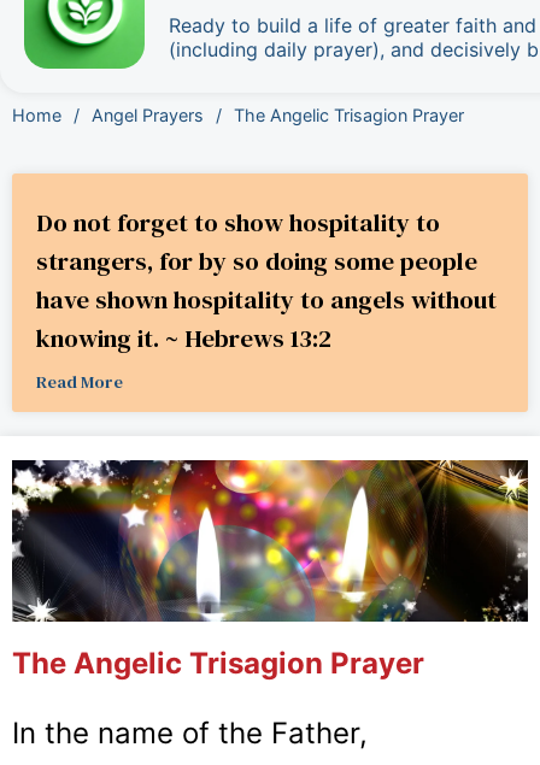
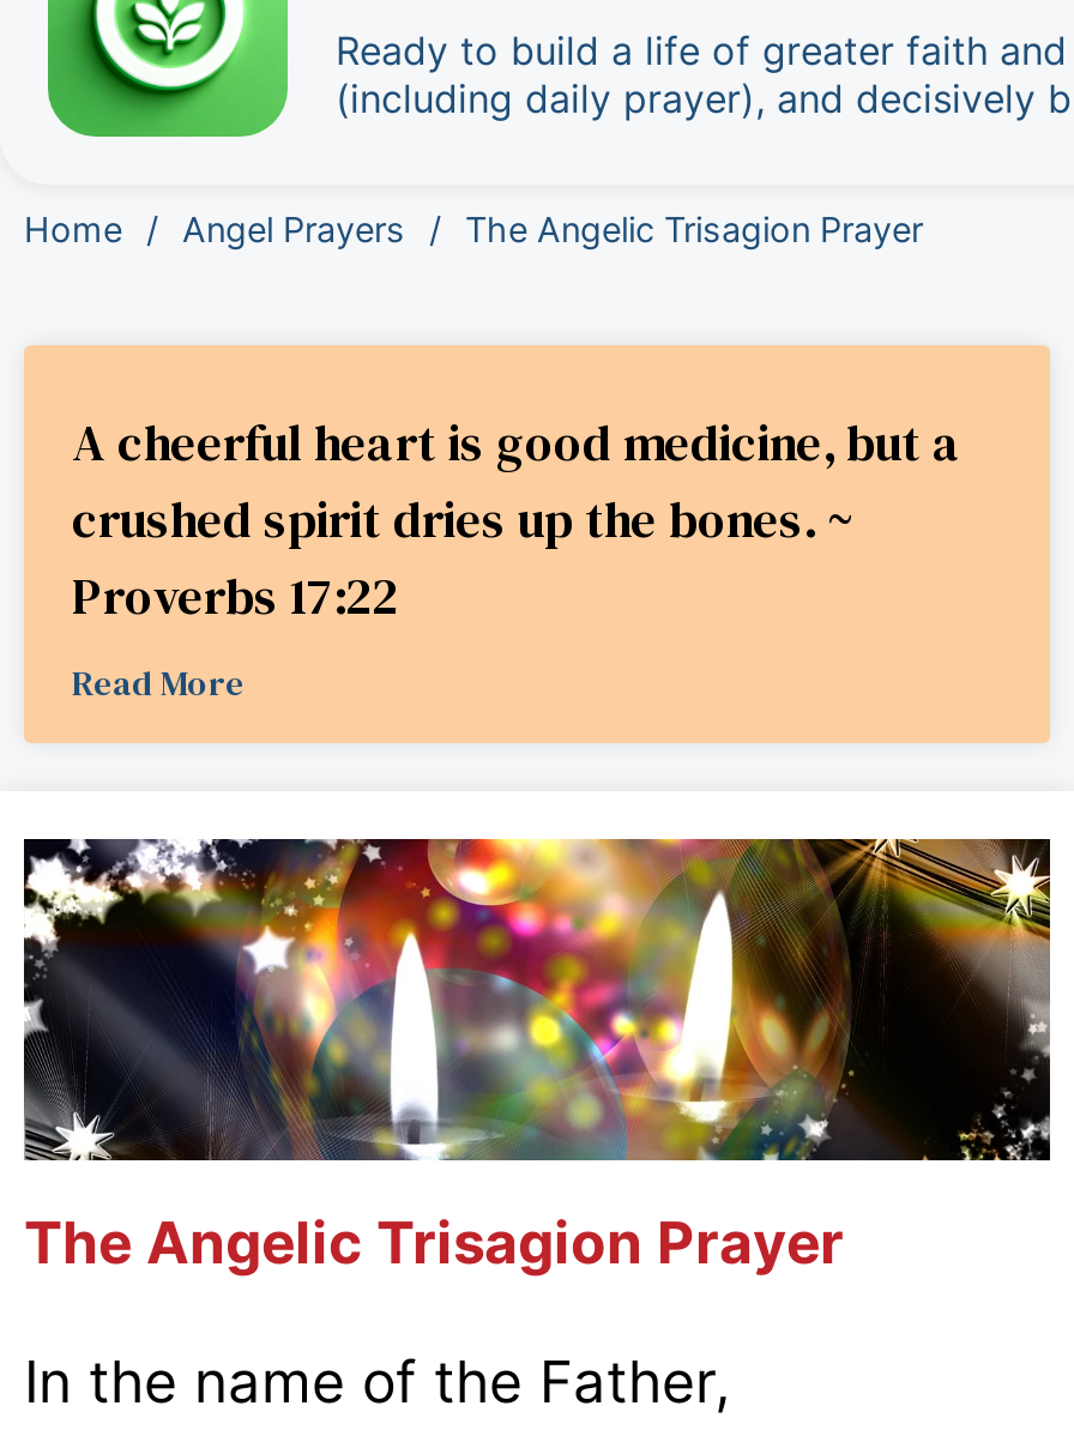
[36,205,497,355] Do not forget to show hospitality to | strangers, for by so doing some people | have shown hospitality to angels without | knowing it. ~ Hebrews 13:2 -> [72,408,961,630] A cheerful heart is good medicine, but a | crushed spirit dries up the bones. ~ | Proverbs 17:22

